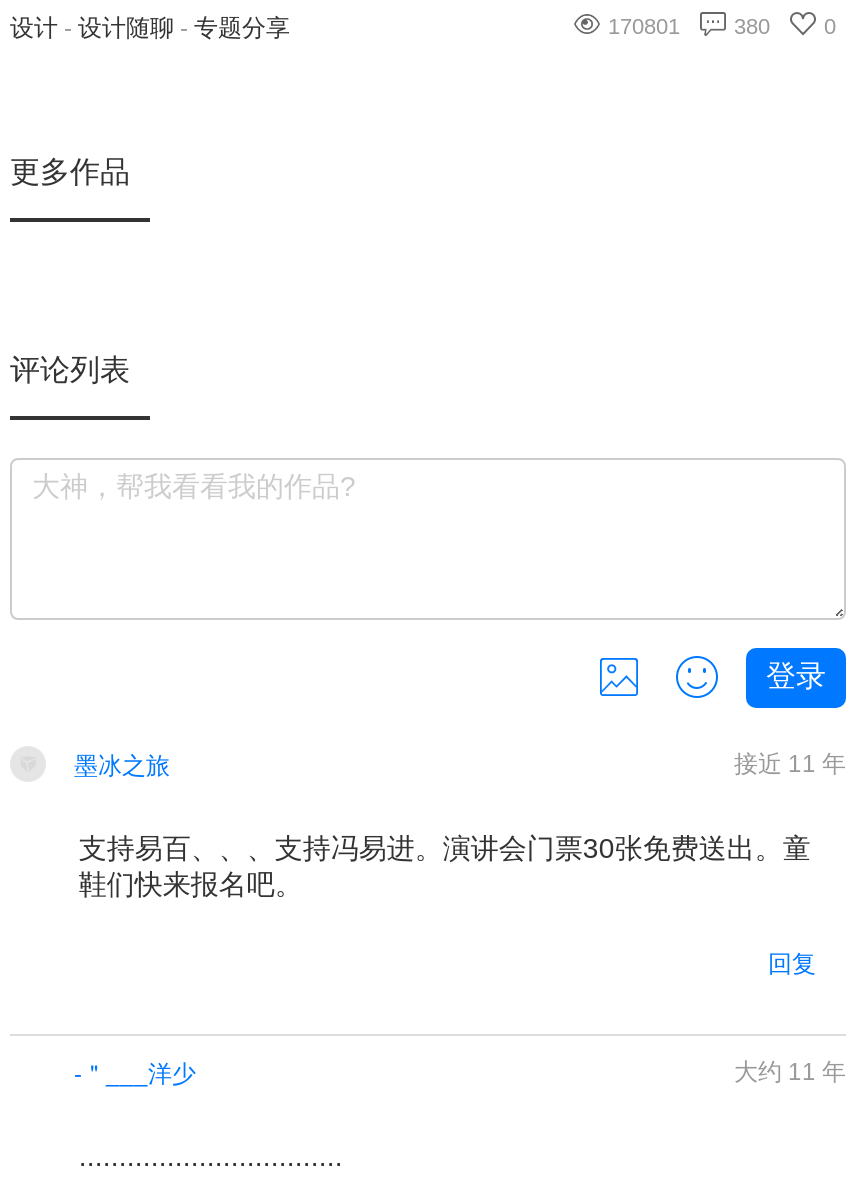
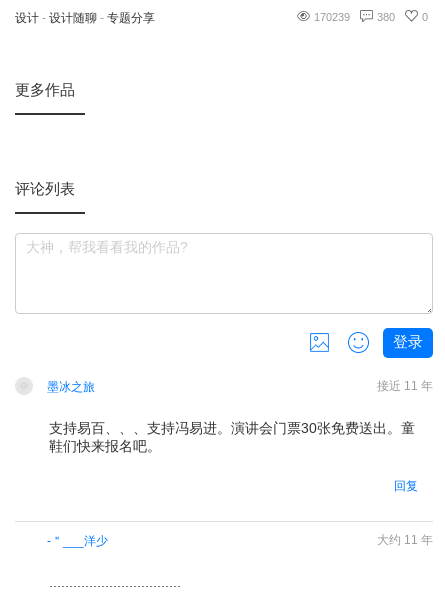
[608,13,680,37] 170801 -> [314,10,350,22] 170239

